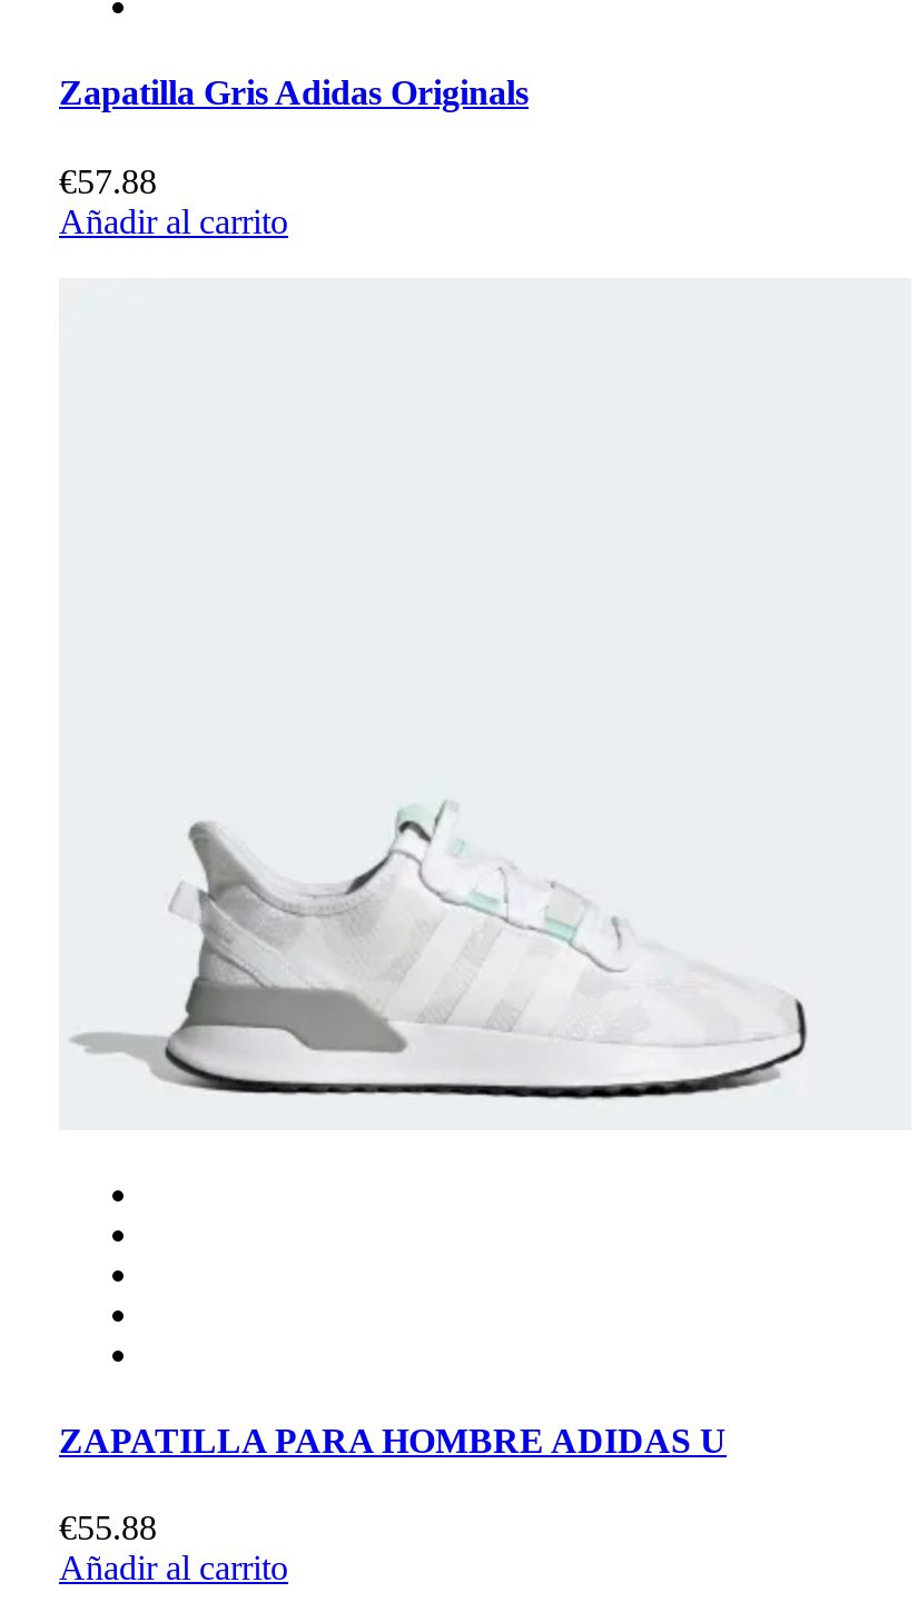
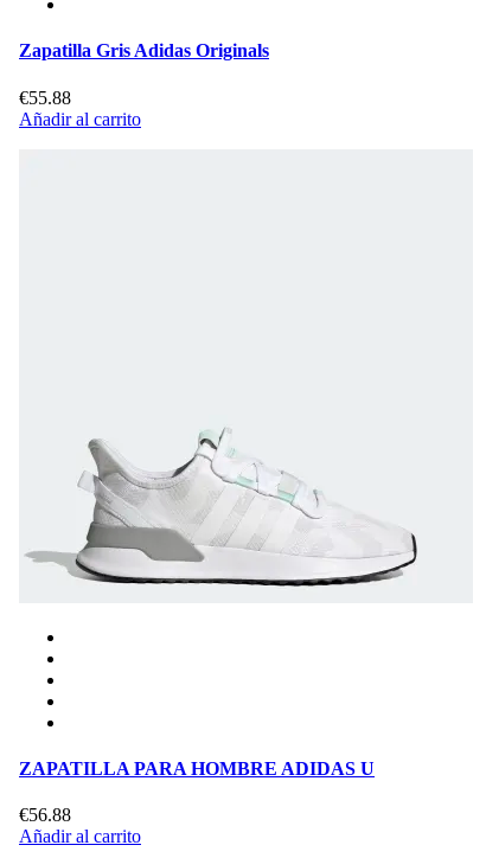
[59,162,157,199] €57.88 -> [19,87,71,107] €55.88
[59,1509,157,1547] €55.88 -> [19,805,71,825] €56.88

